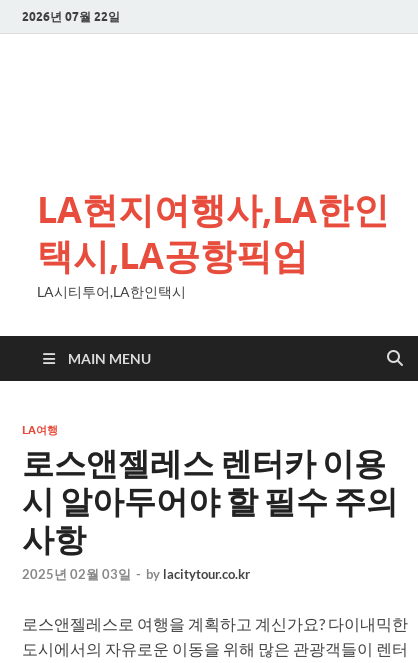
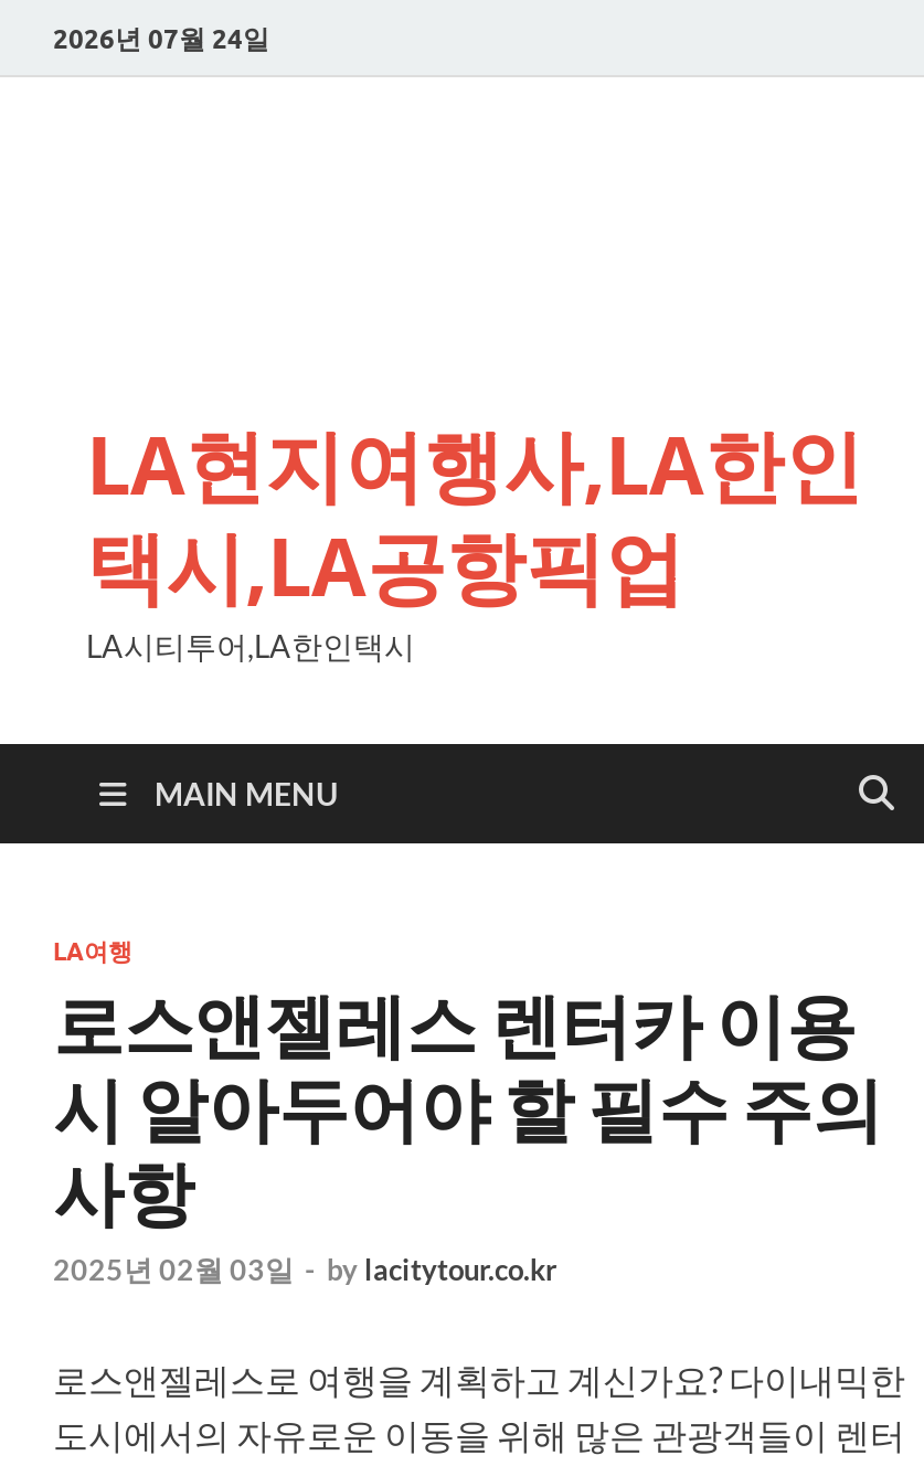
[22,8,120,23] 2026년 07월 22일 -> [53,21,269,54] 2026년 07월 24일

